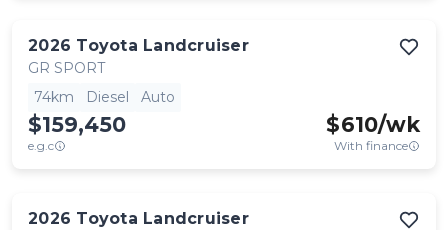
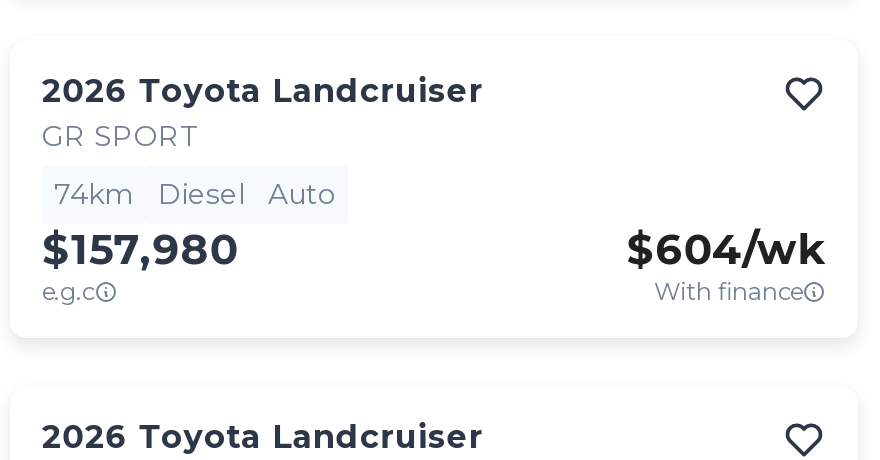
[28,112,126,137] $159,450 -> [42,224,238,274] $157,980
[326,112,420,137] $610/wk -> [626,224,826,274] $604/wk

